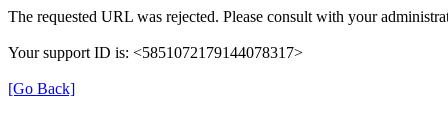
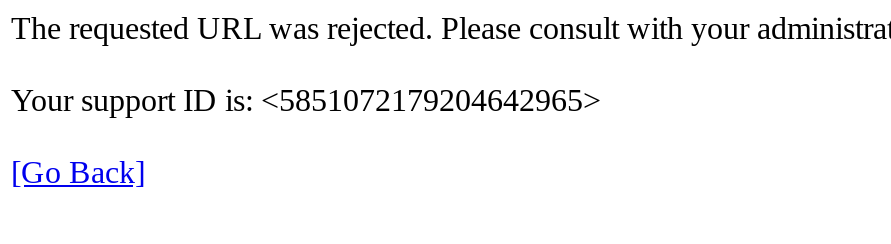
[8,44,303,61] Your support ID is: <5851072179144078317> -> [11,83,601,117] Your support ID is: <5851072179204642965>

